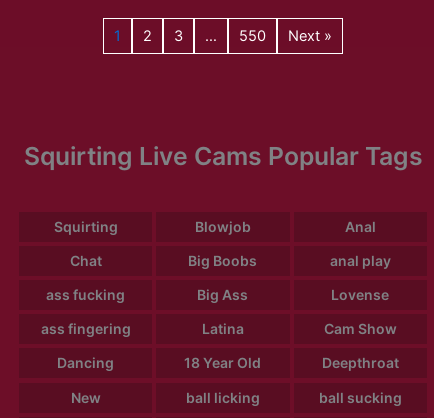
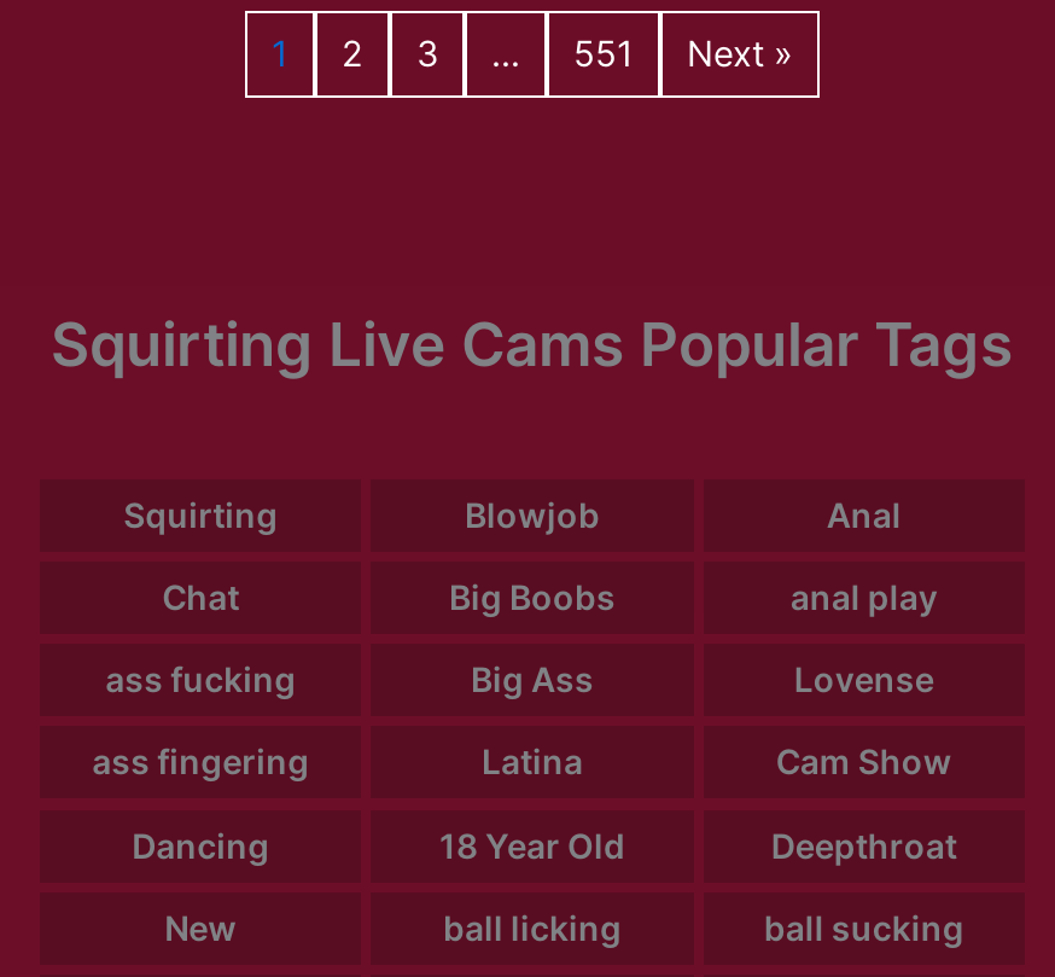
[239,27,266,45] 550 -> [573,33,634,77] 551

